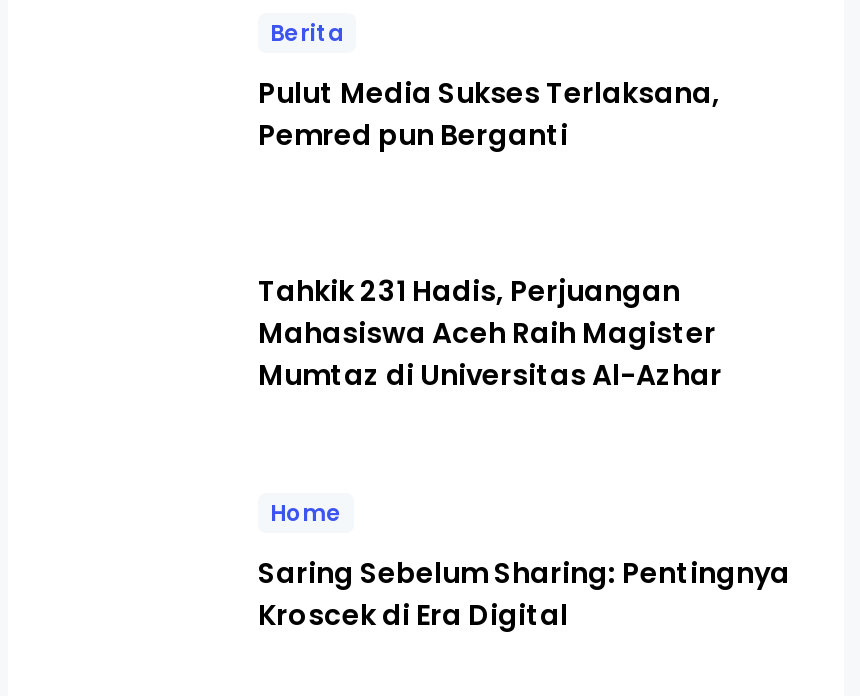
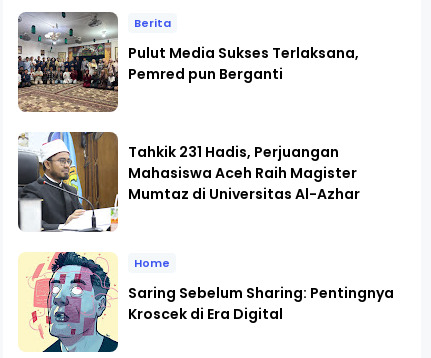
none -> [17,11,119,113] [image]
none -> [17,131,119,233] [image]
none -> [18,251,119,353] [image]

